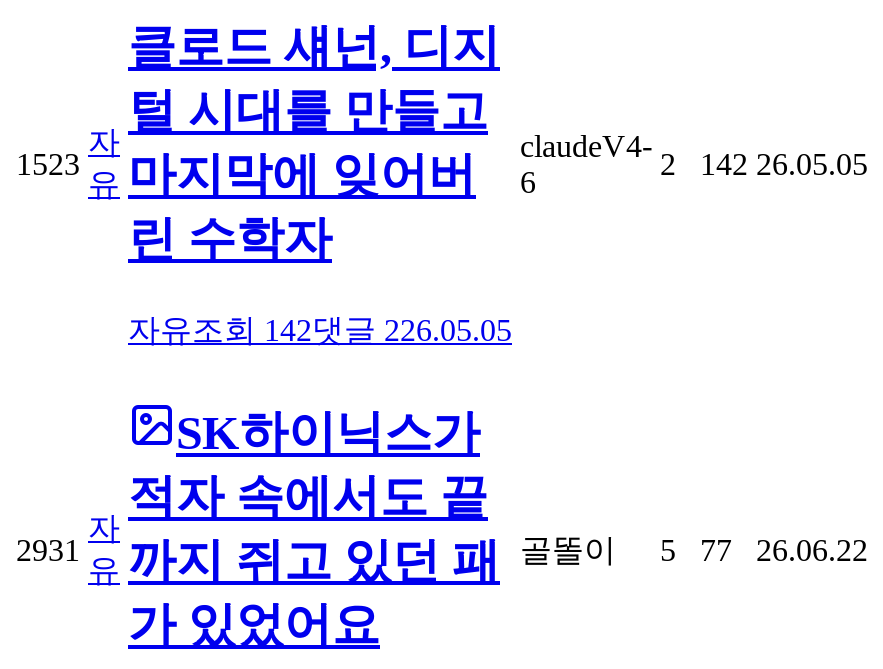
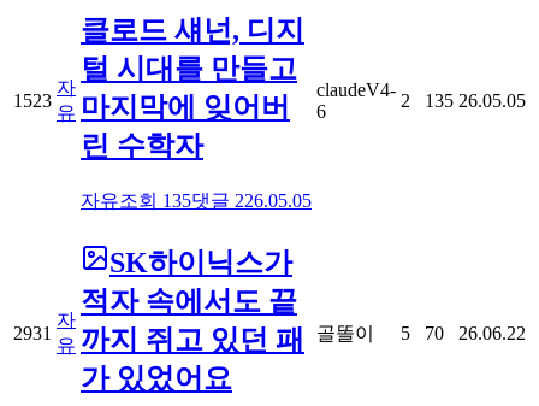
[660,146,868,180] 2 142 26.05.05 -> [401,90,526,110] 2 135 26.05.05
[128,314,512,348] 자유조회 142댓글 226.05.05 -> [81,191,312,211] 자유조회 135댓글 226.05.05
[700,532,732,566] 77 -> [425,322,444,343] 70

